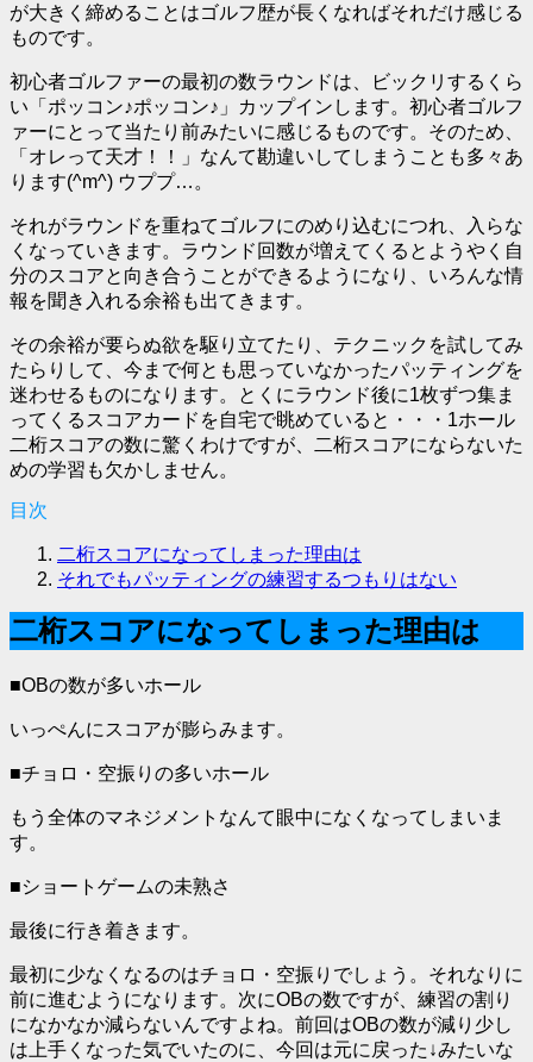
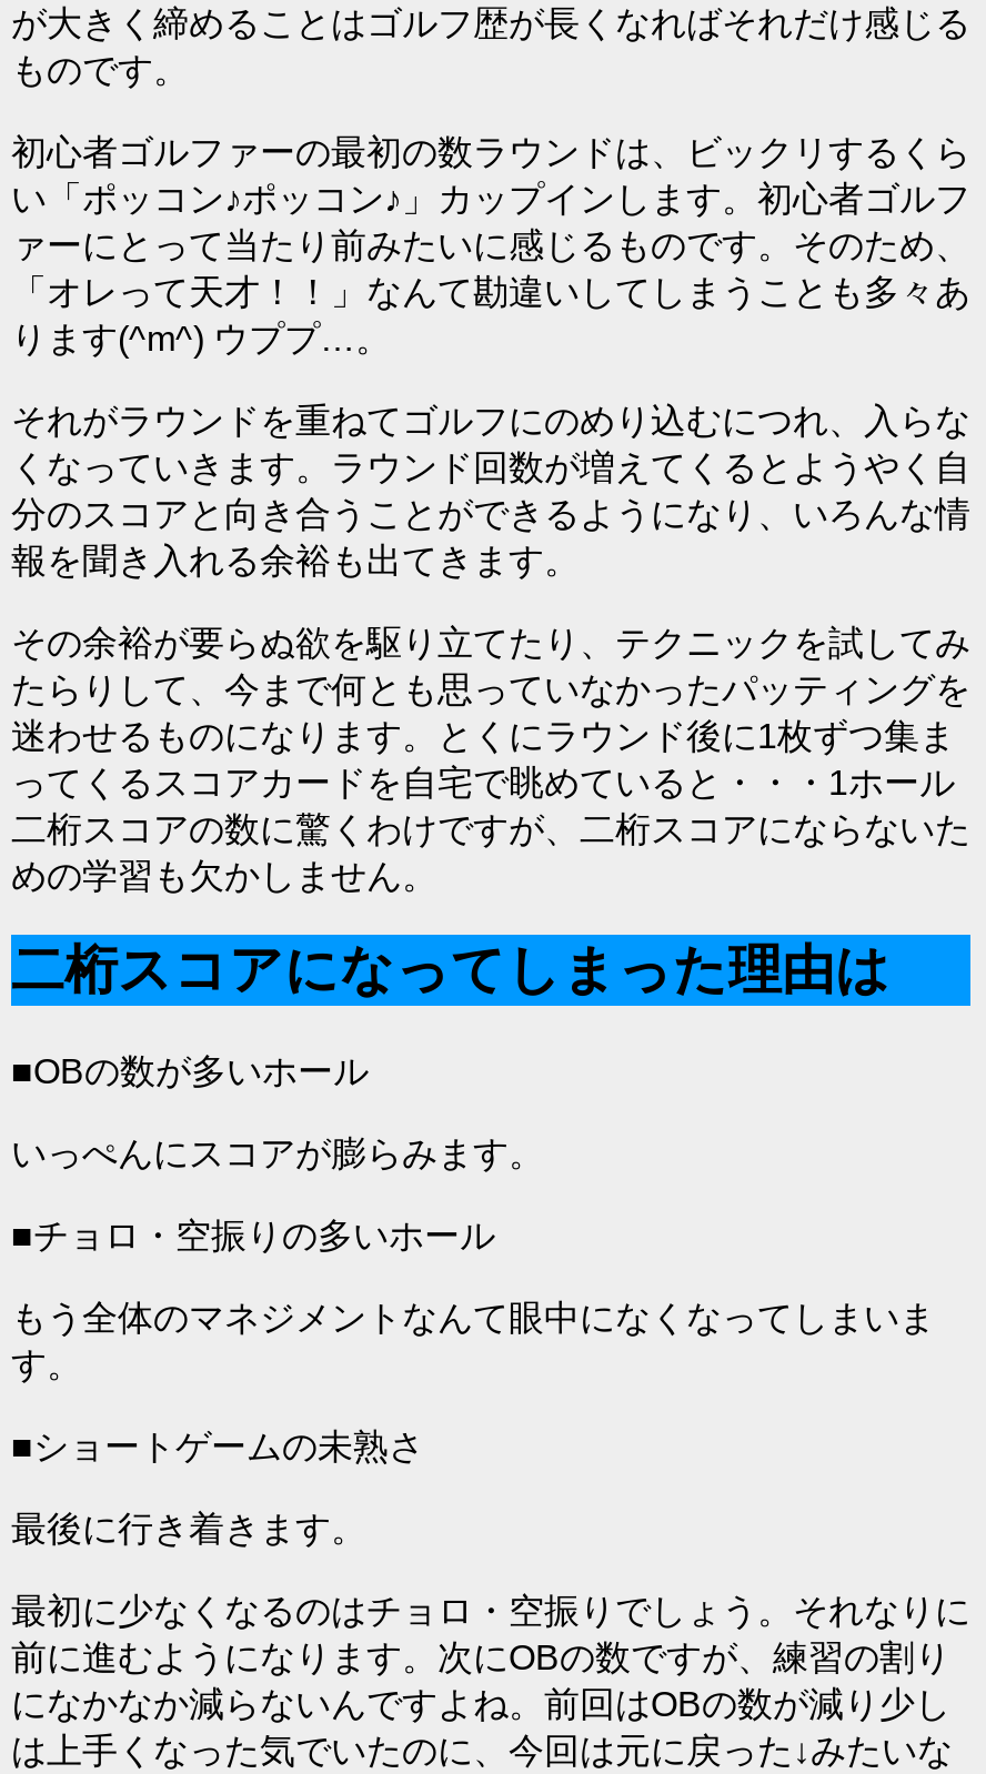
[10,500,457,589] 目次 | 二桁スコアになってしまった理由は | それでもパッティングの練習するつもりはない -> none

